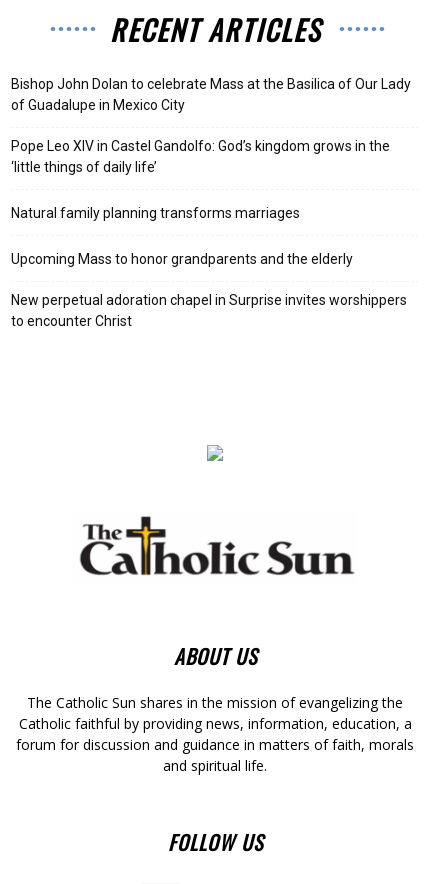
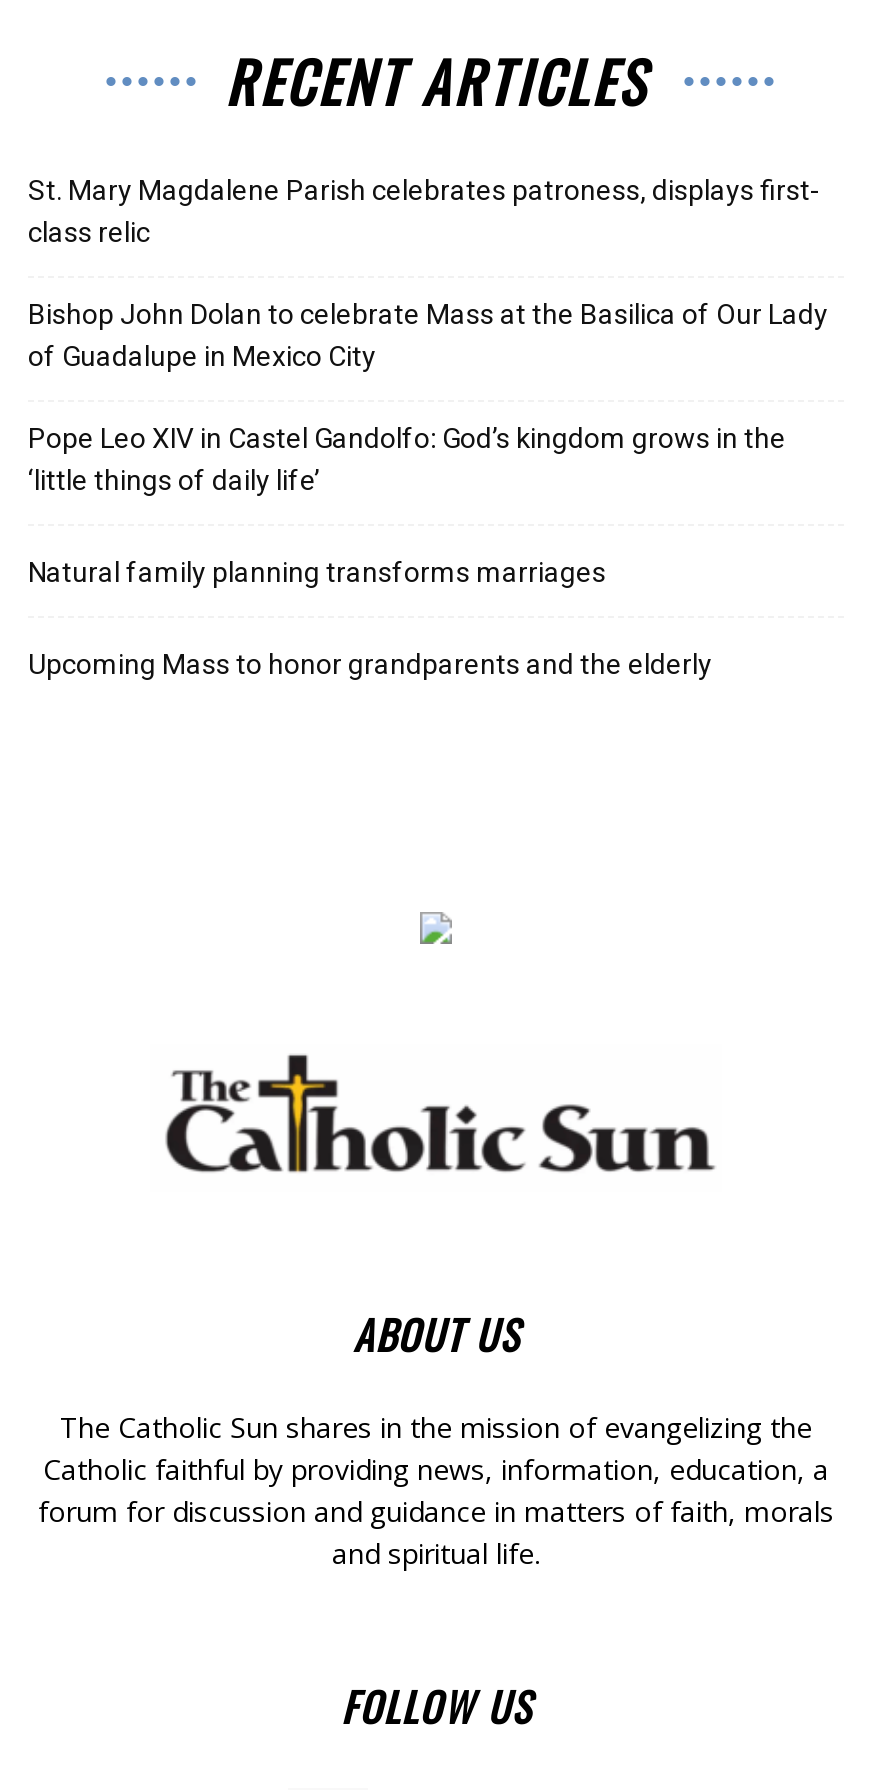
none -> [28,174,820,248] St. Mary Magdalene Parish celebrates patroness, displays first- | class relic
moved [11,76,411,267] -> [28,298,828,680]: Bishop John Dolan to celebrate Mass at the Basilica of Our Lady | of Guadalupe in Mexico City | Pope Leo XIV in Castel Gandolfo: God’s kingdom grows in the | ‘little things of daily life’ | Natural family planning transforms marriages | Upcoming Mass to honor grandparents and the elderly
[11,292,407,329] New perpetual adoration chapel in Surprise invites worshippers | to encounter Christ -> none

